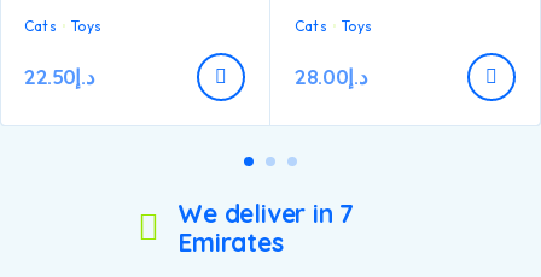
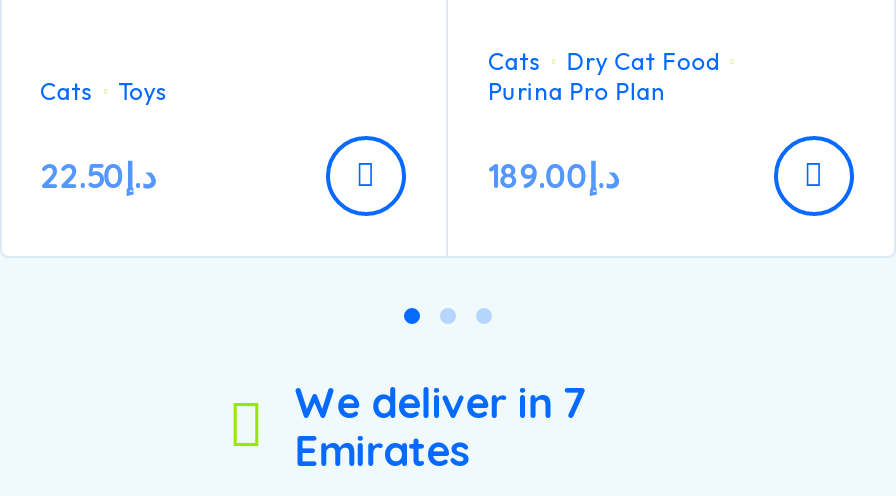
[342,16,372,35] Toys -> [488,45,720,105] Dry Cat Food | Purina Pro Plan
[295,64,367,89] د.إ28.00 -> [488,154,620,196] د.إ189.00

